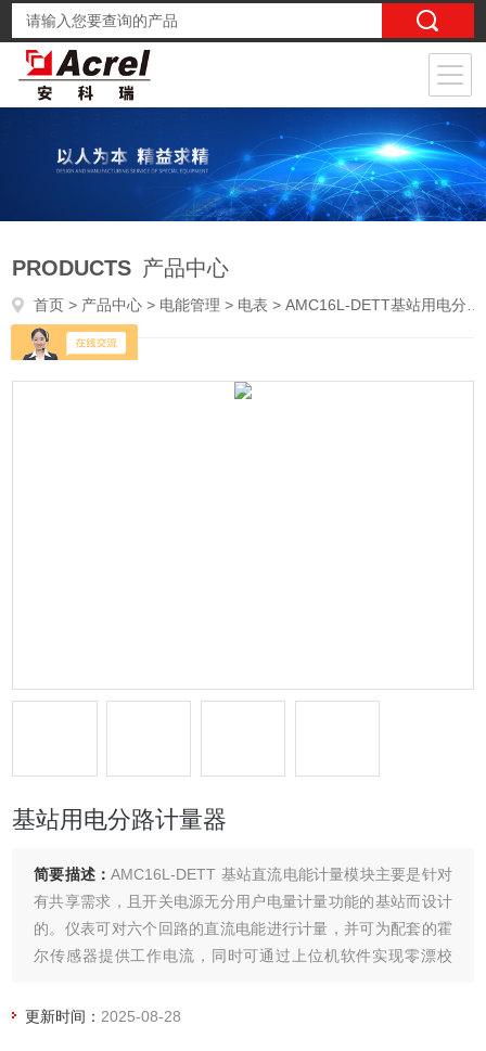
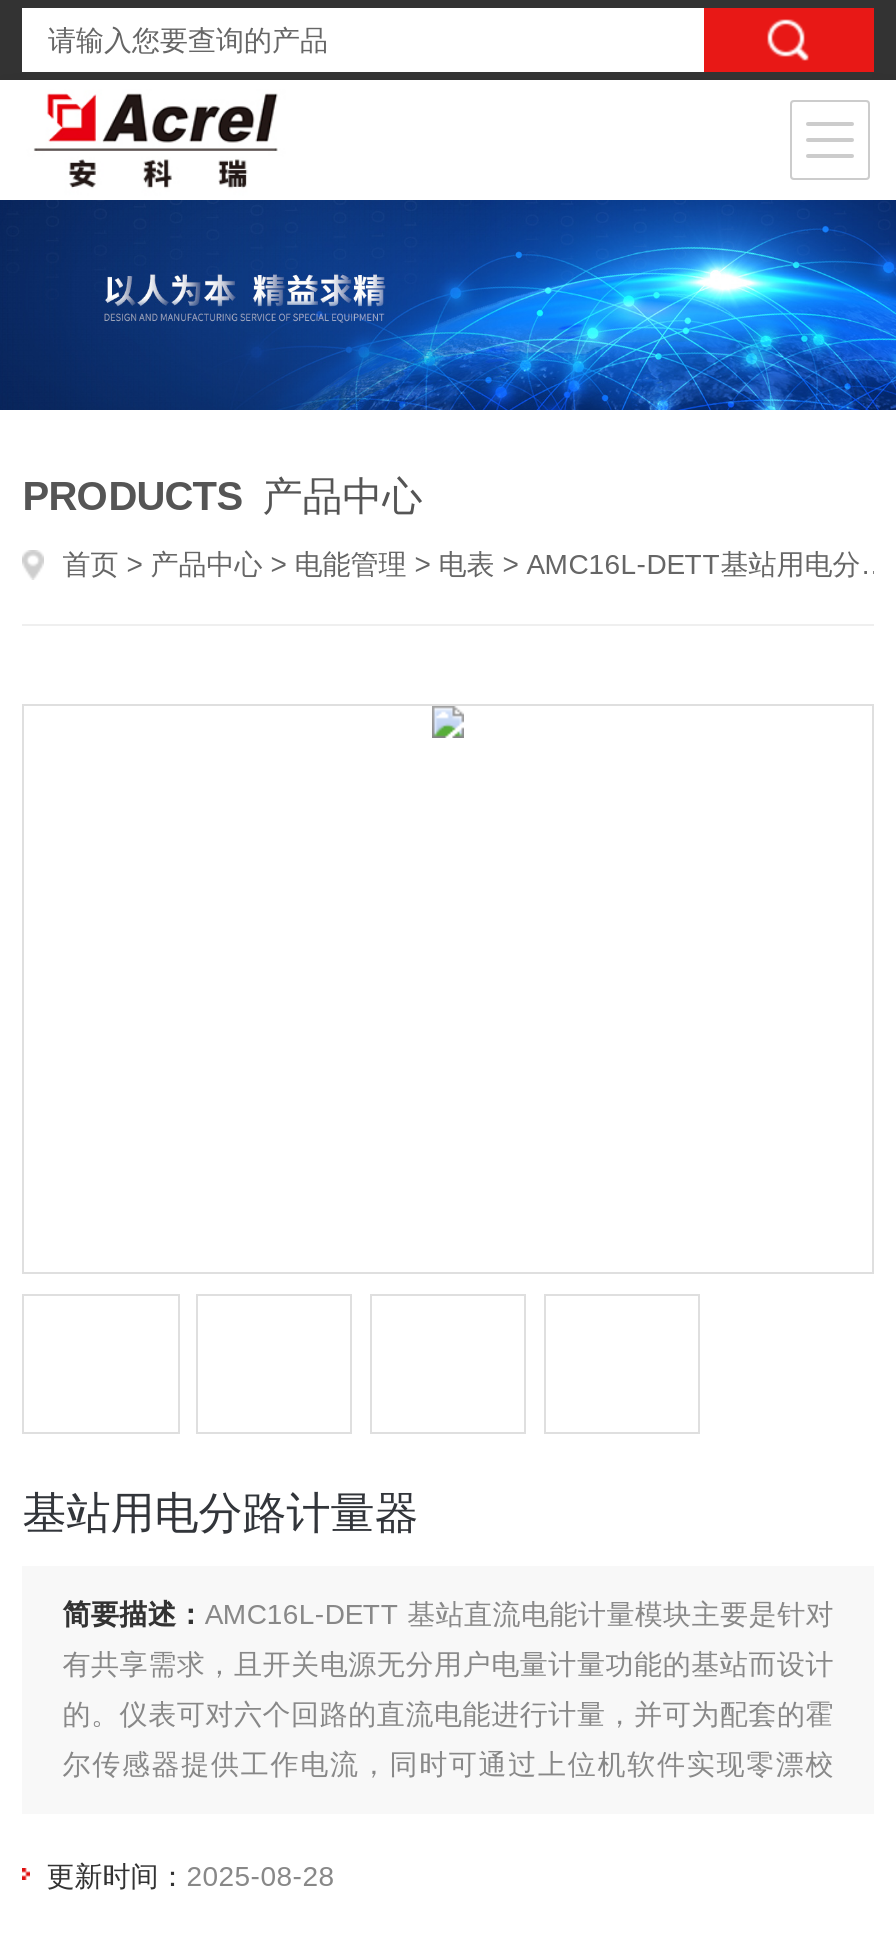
[10,323,139,361] [image] -> none

